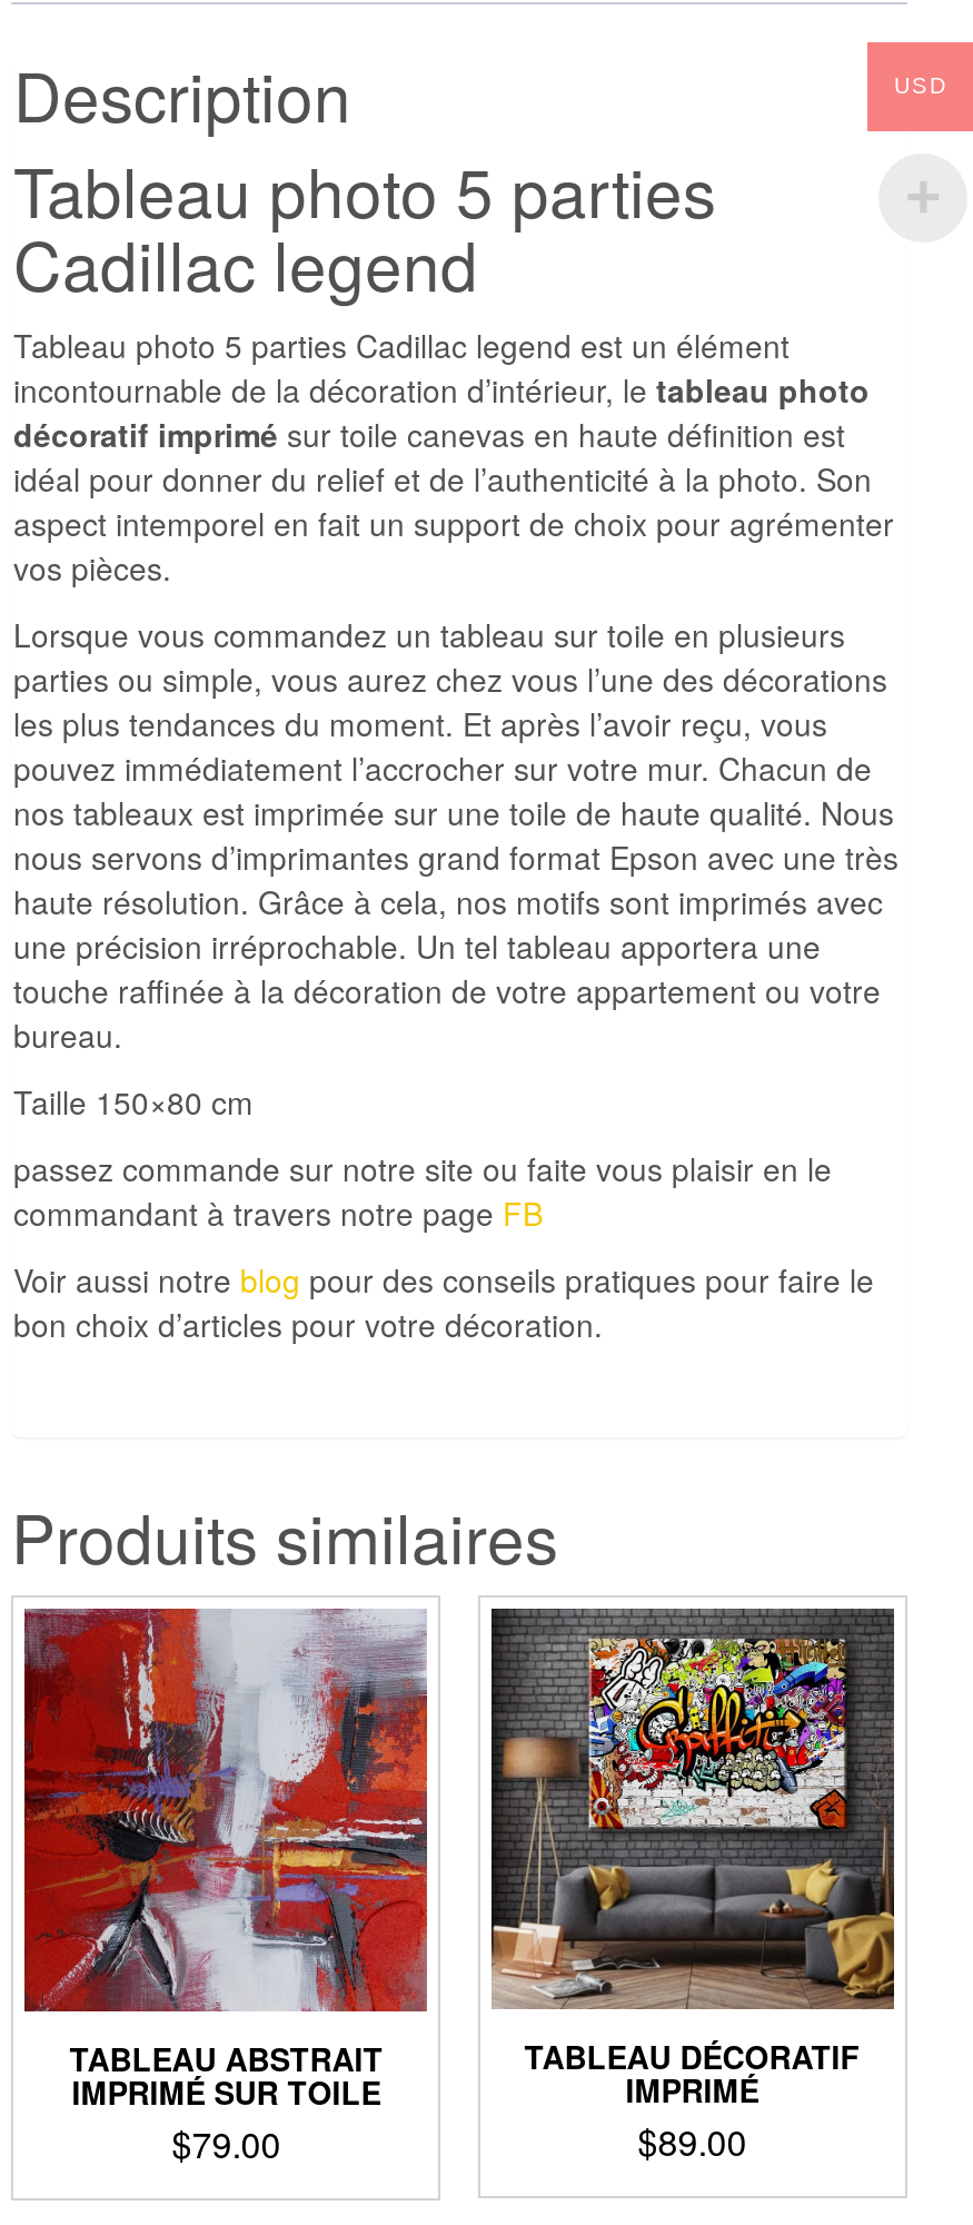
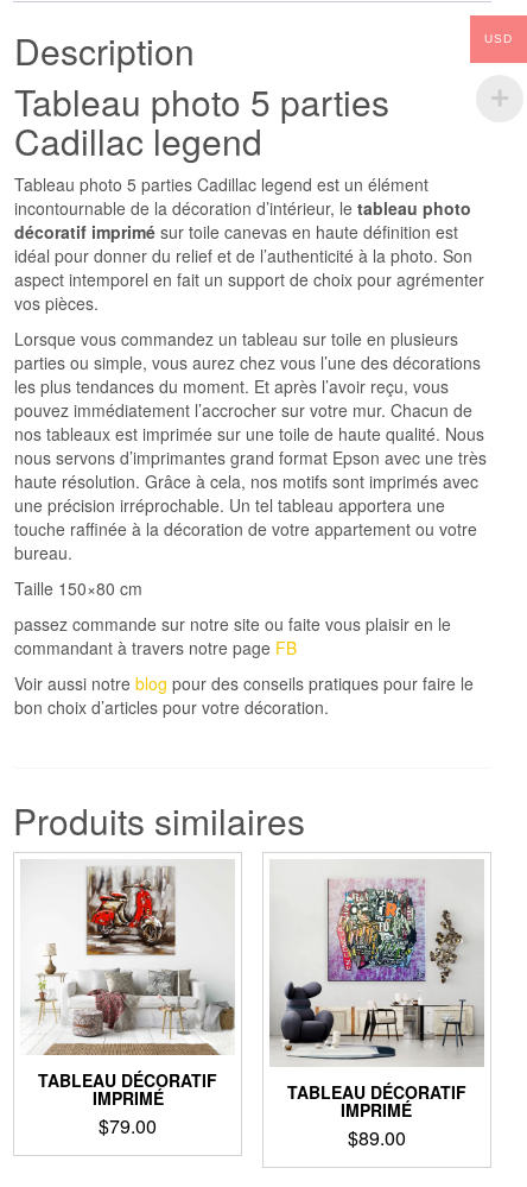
[22,1606,429,2115] [image] | TABLEAU ABSTRAIT | IMPRIMÉ SUR TOILE -> [20,859,236,1110] [image] | TABLEAU DÉCORATIF | IMPRIMÉ
[489,1606,896,2009] [image] -> [269,859,484,1066] [image]

